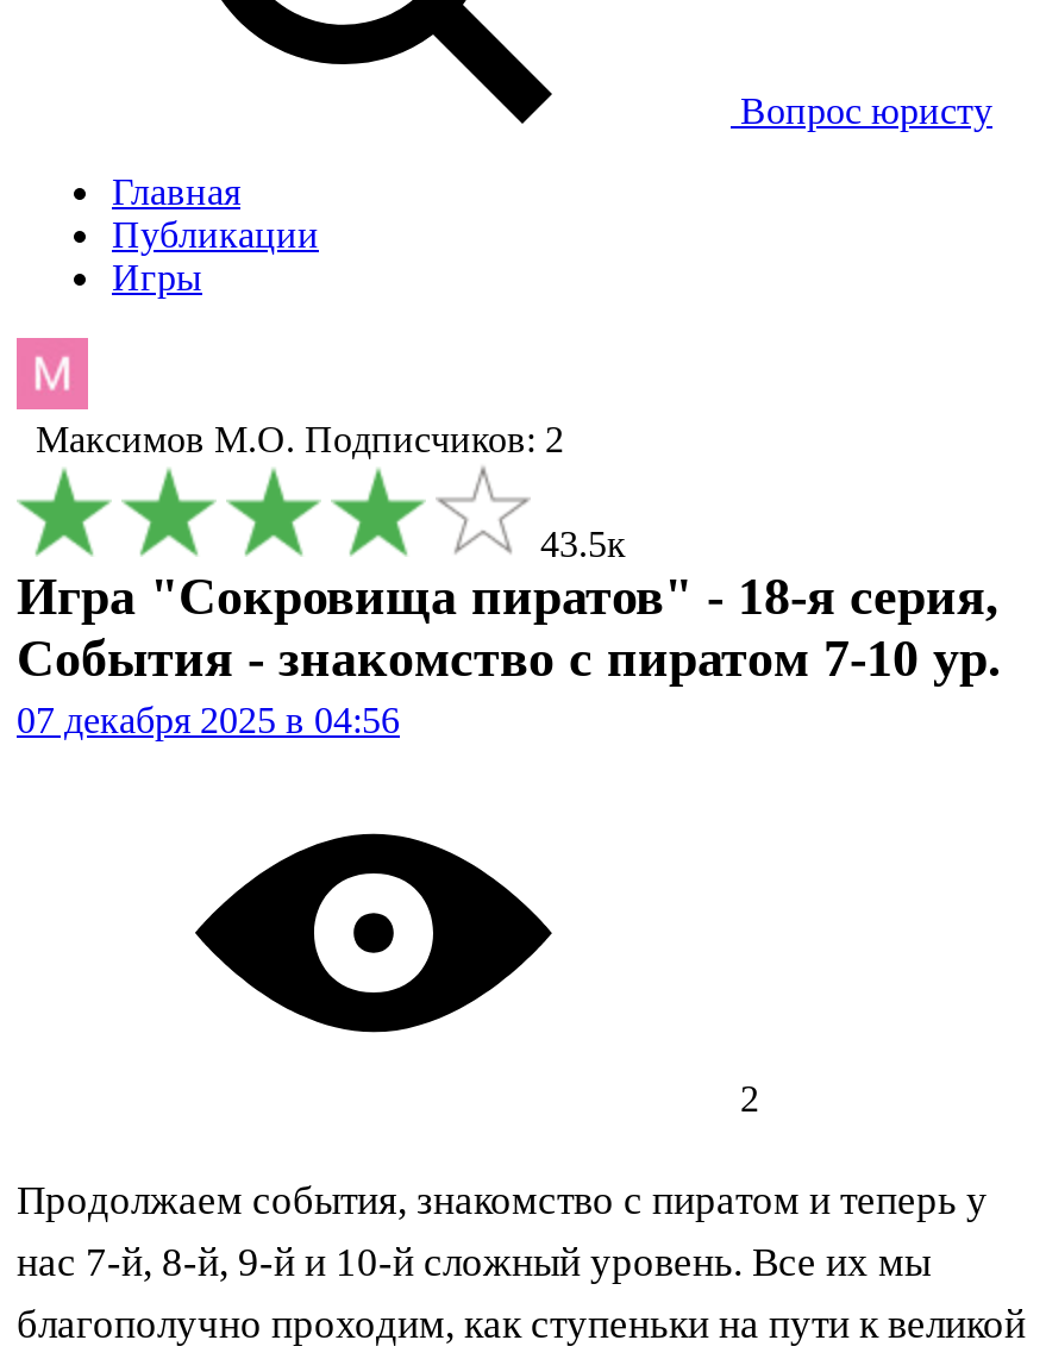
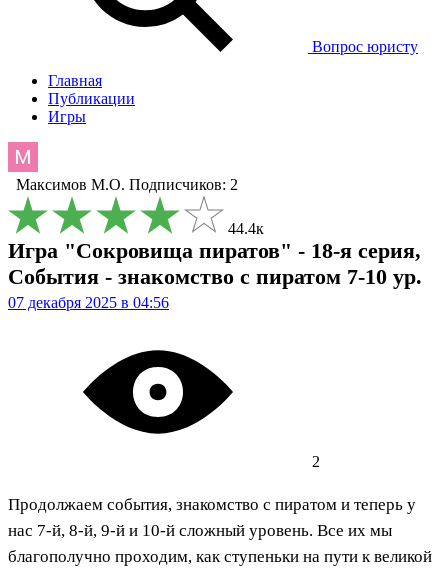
[540,524,626,564] 43.5к -> [228,220,264,237] 44.4к

